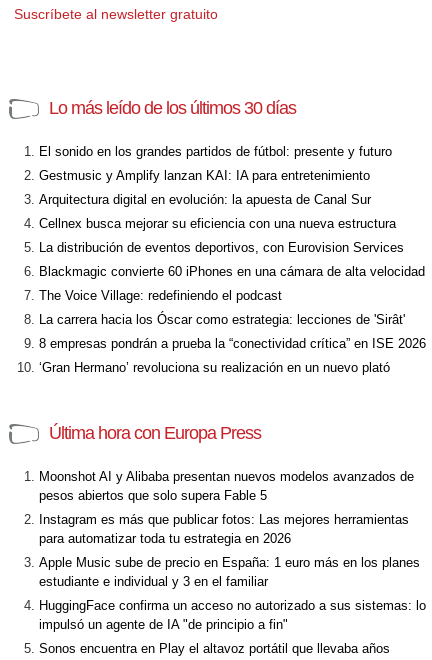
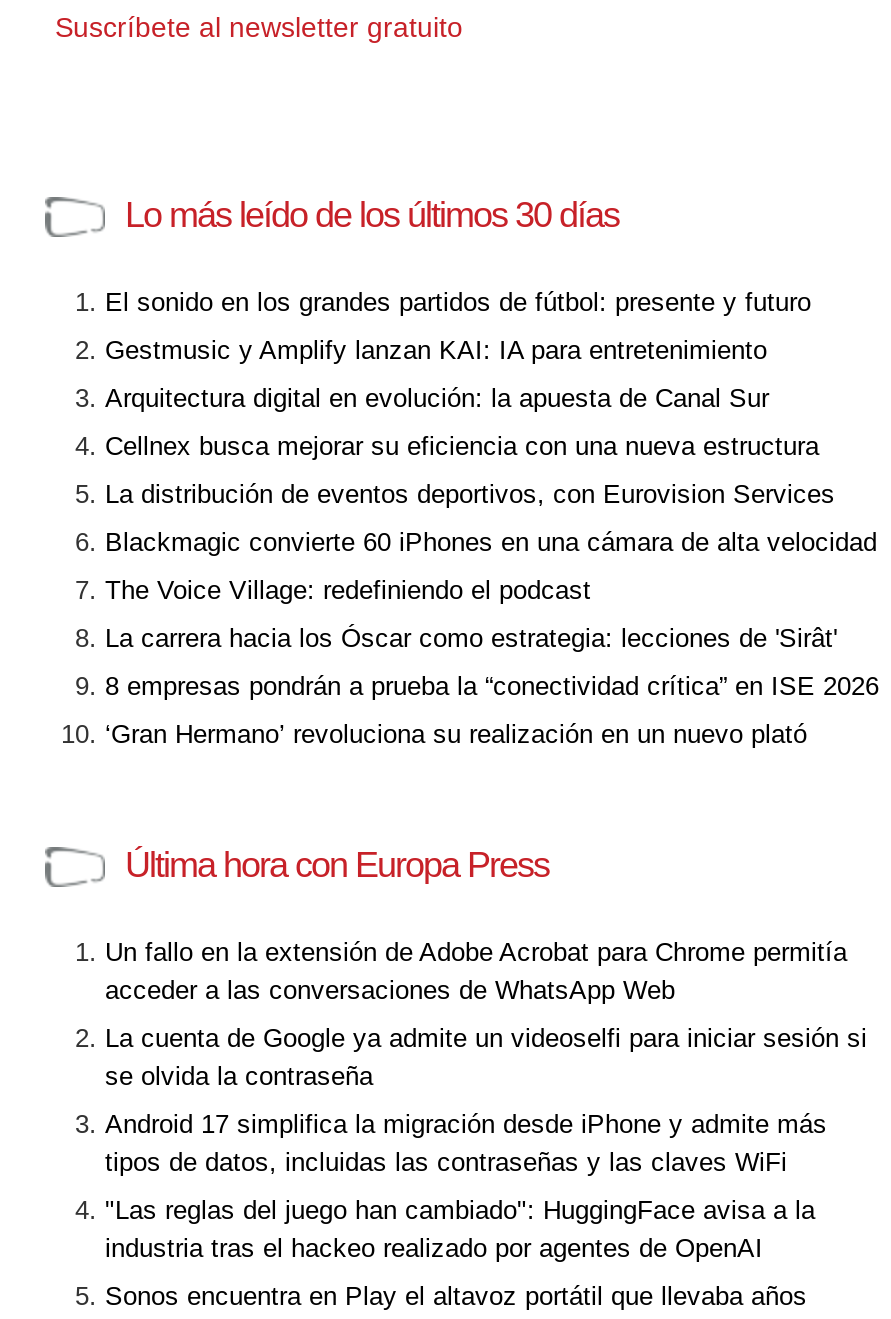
[39,469,414,503] Moonshot AI y Alibaba presentan nuevos modelos avanzados de | pesos abiertos que solo supera Fable 5 -> [105,938,847,1006] Un fallo en la extensión de Adobe Acrobat para Chrome permitía | acceder a las conversaciones de WhatsApp Web
[39,512,409,546] Instagram es más que publicar fotos: Las mejores herramientas | para automatizar toda tu estrategia en 2026 -> [105,1024,867,1092] La cuenta de Google ya admite un videoselfi para iniciar sesión si | se olvida la contraseña
[39,555,420,589] Apple Music sube de precio en España: 1 euro más en los planes | estudiante e individual y 3 en el familiar -> [105,1110,827,1178] Android 17 simplifica la migración desde iPhone y admite más | tipos de datos, incluidas las contraseñas y las claves WiFi
[39,598,426,632] HuggingFace confirma un acceso no autorizado a sus sistemas: lo | impulsó un agente de IA "de principio a fin" -> [105,1196,815,1264] "Las reglas del juego han cambiado": HuggingFace avisa a la | industria tras el hackeo realizado por agentes de OpenAI

